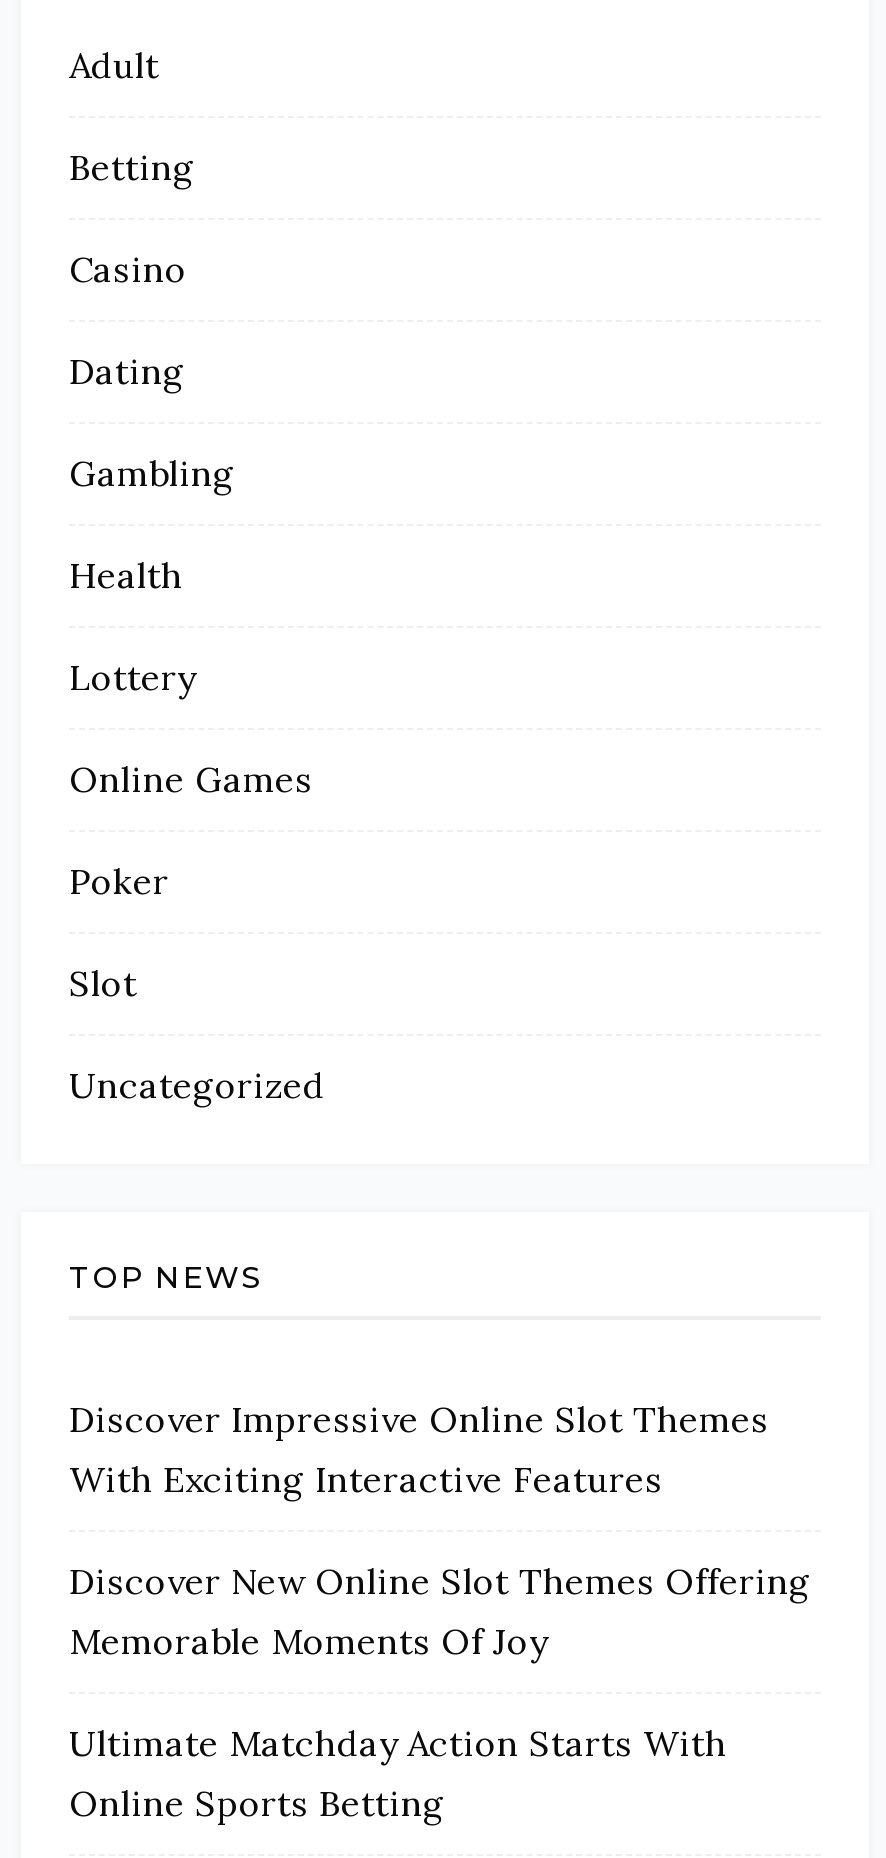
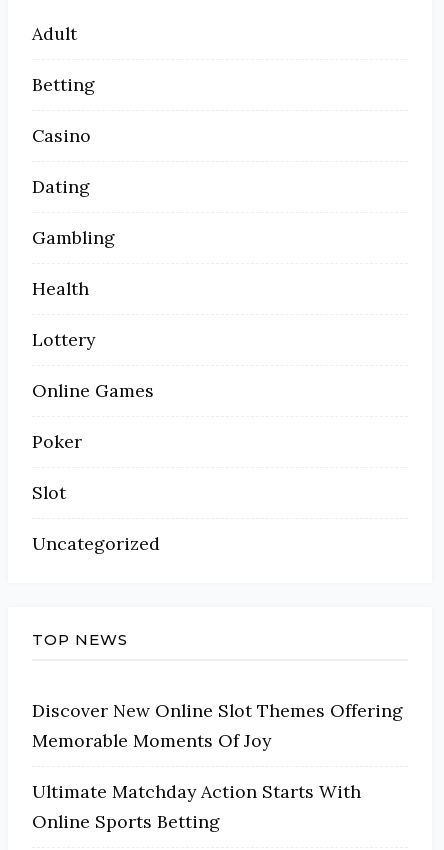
[69,1396,769,1502] Discover Impressive Online Slot Themes | With Exciting Interactive Features -> none

